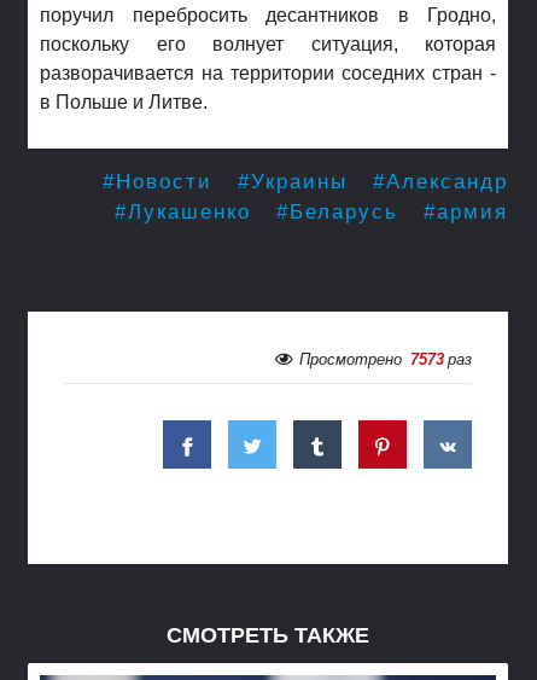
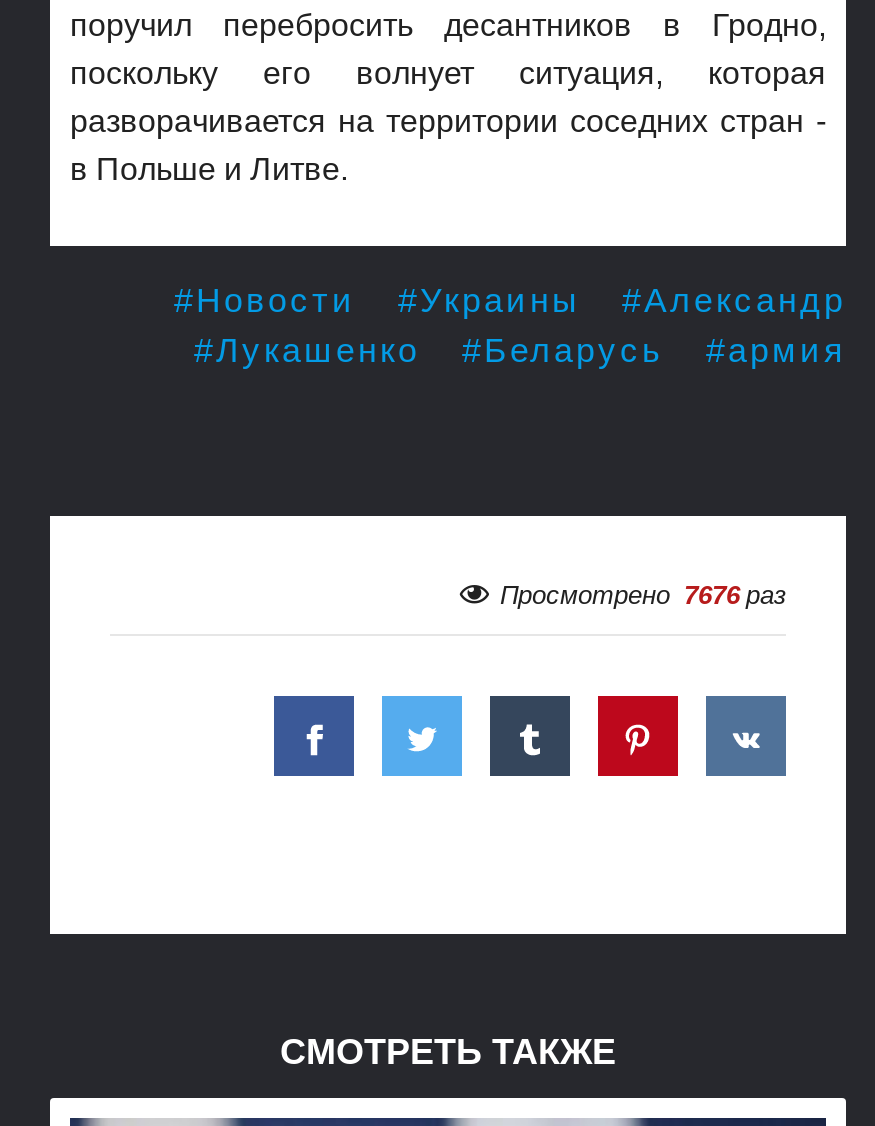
[299,351,472,369] Просмотрено 7573 раз -> [500,580,786,610] Просмотрено 7676 раз

